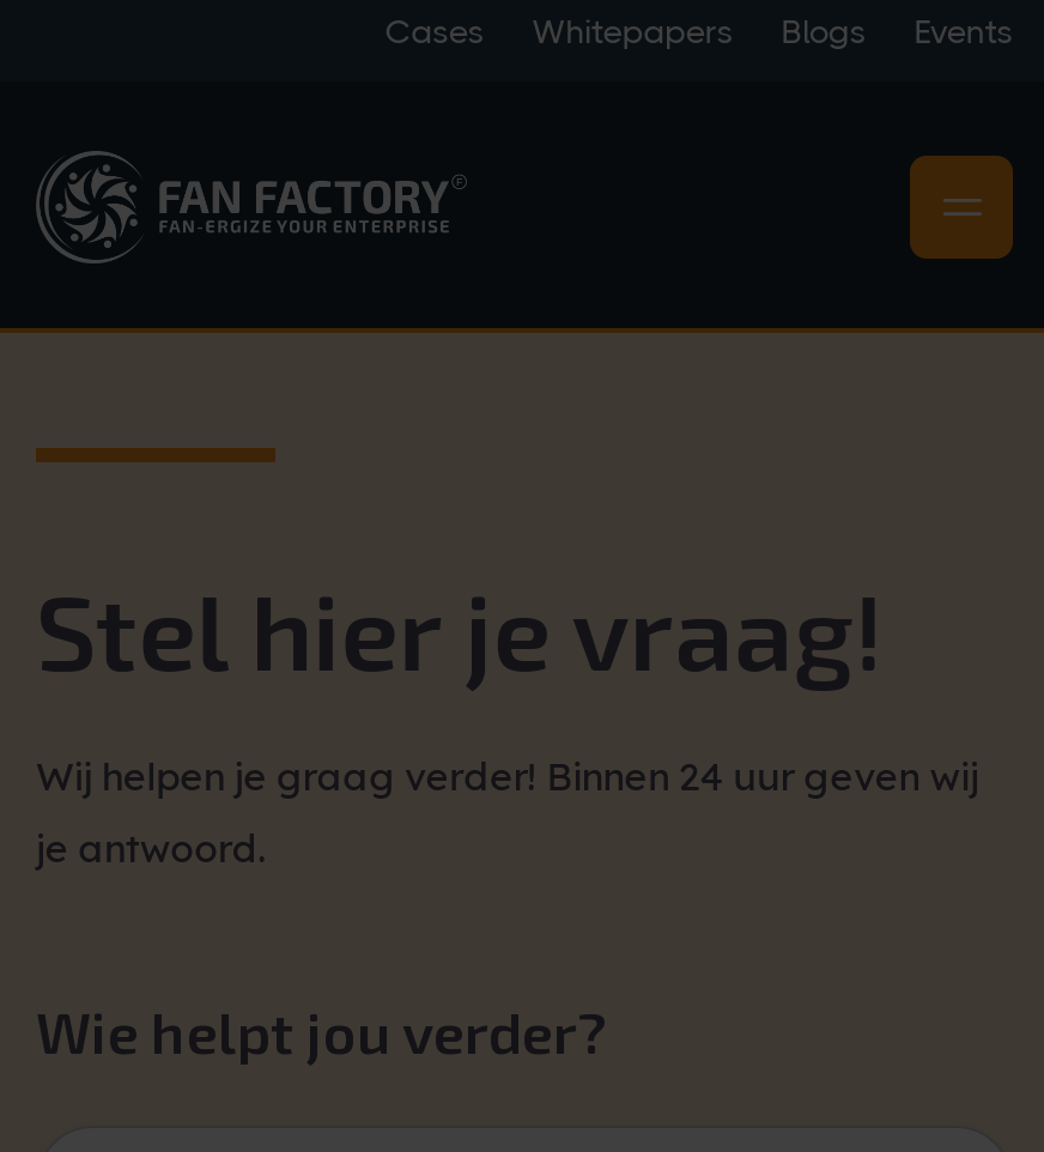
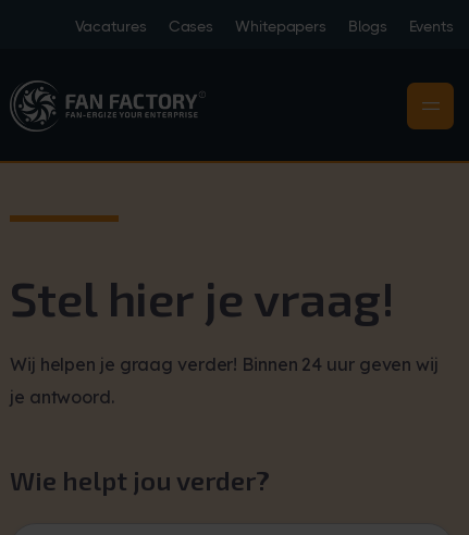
none -> [75,17,147,35] Vacatures

